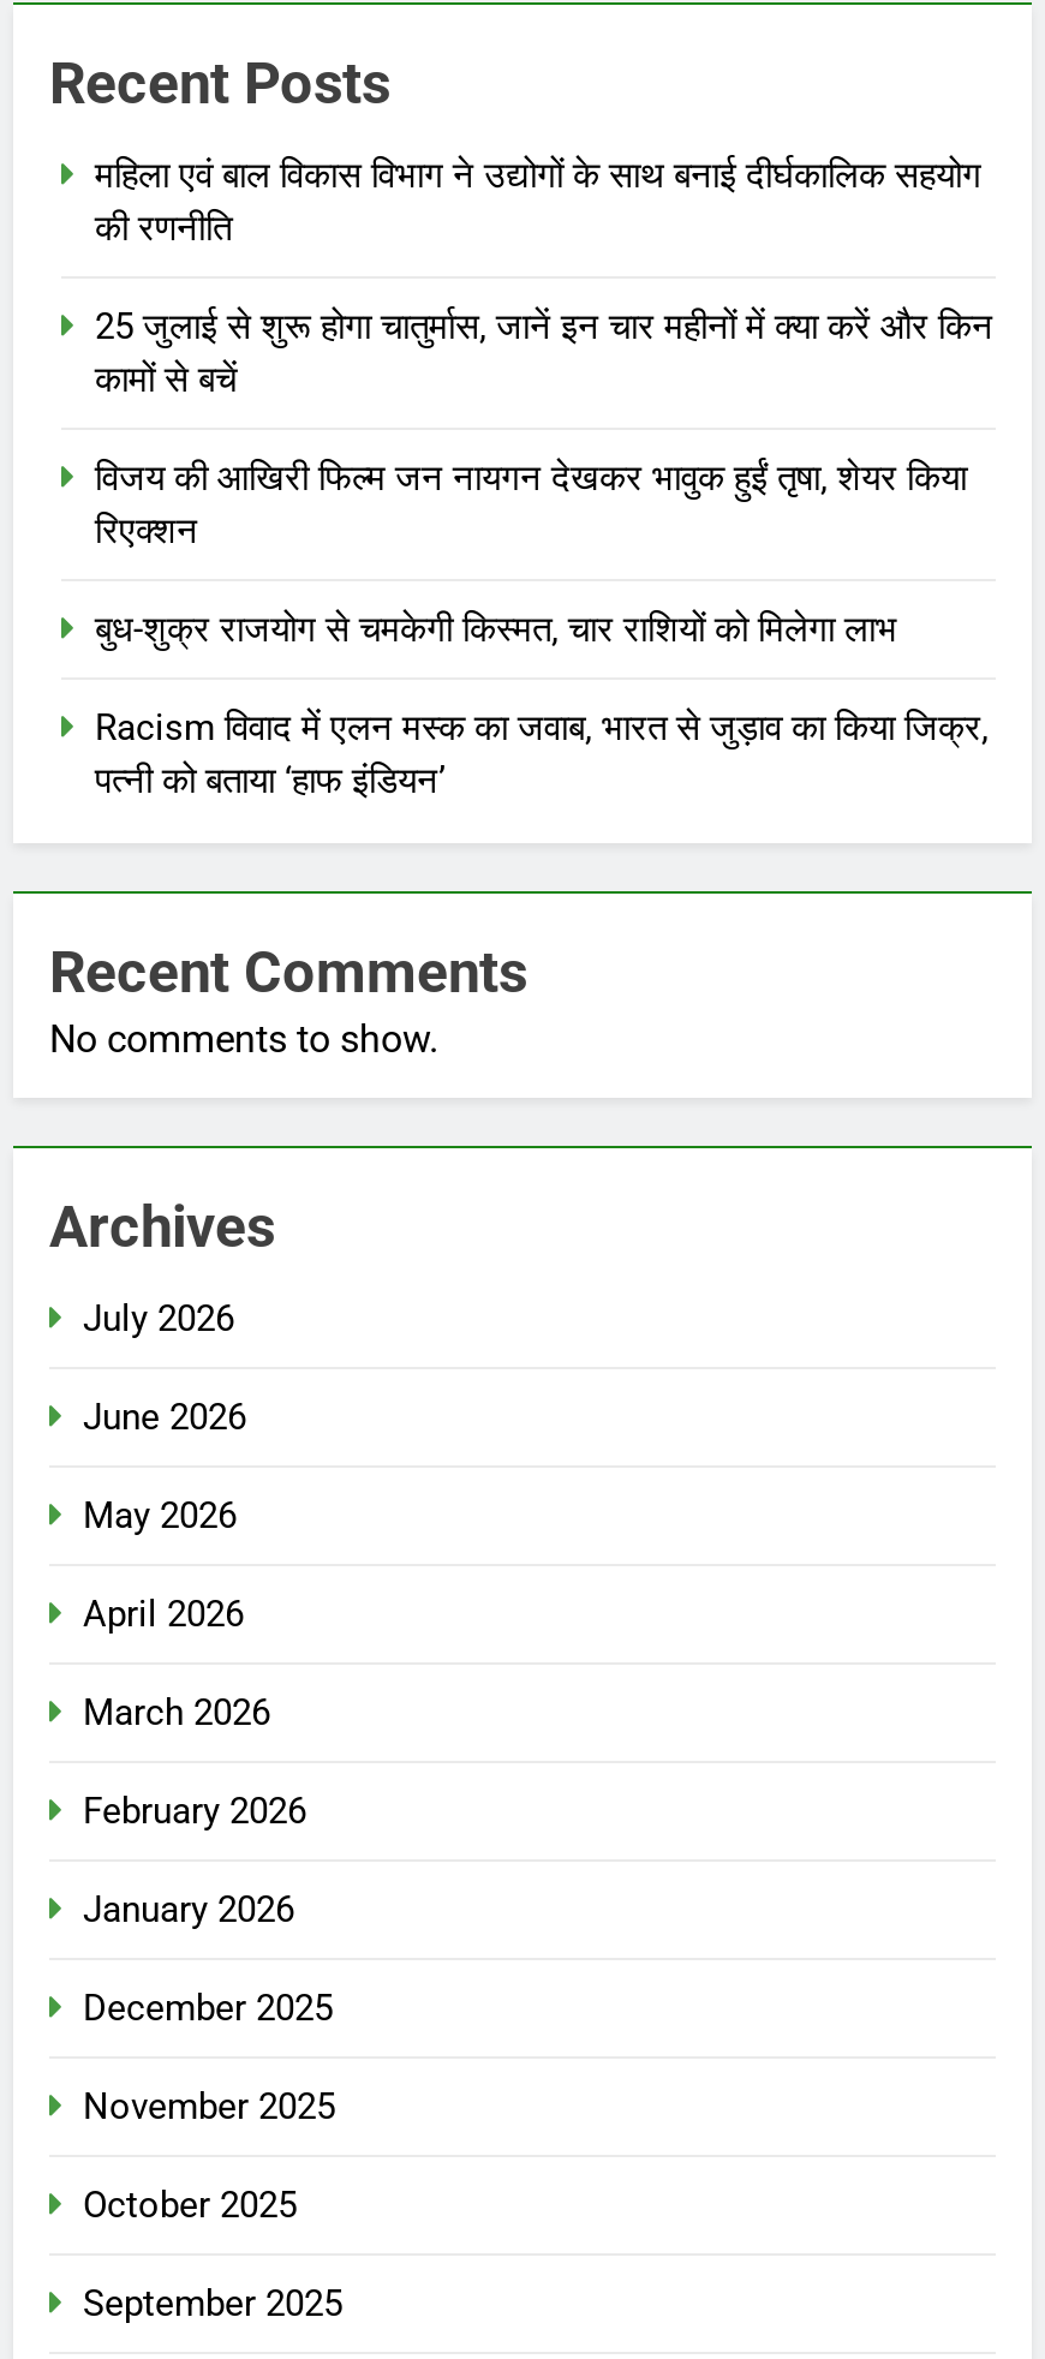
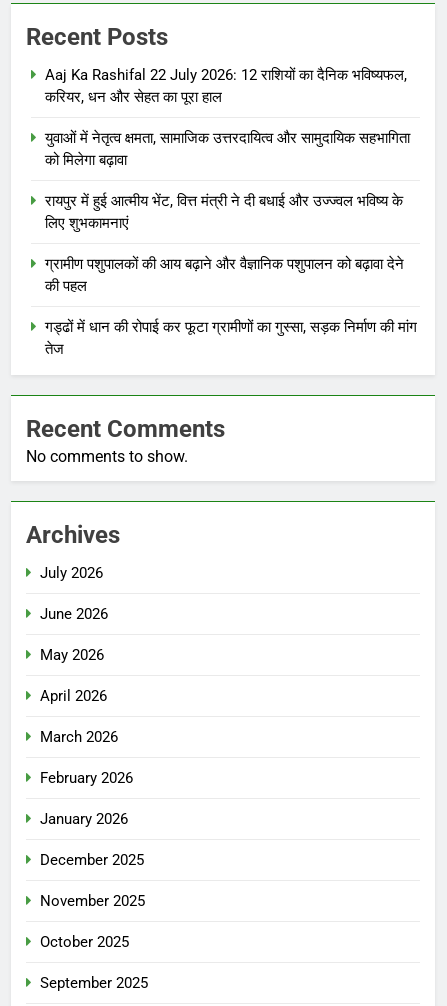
[95,153,981,249] महिला एवं बाल विकास विभाग ने उद्योगों के साथ बनाई दीर्घकालिक सहयोग | की रणनीति -> [45,66,407,106] Aaj Ka Rashifal 22 July 2026: 12 राशियों का दैनिक भविष्यफल, | करियर, धन और सेहत का पूरा हाल
[95,304,993,400] 25 जुलाई से शुरू होगा चातुर्मास, जानें इन चार महीनों में क्या करें और किन | कामों से बचें -> [45,129,410,169] युवाओं में नेतृत्व क्षमता, सामाजिक उत्तरदायित्व और सामुदायिक सहभागिता | को मिलेगा बढ़ावा
[95,456,967,552] विजय की आखिरी फिल्म जन नायगन देखकर भावुक हुईं तृषा, शेयर किया | रिएक्शन -> [45,192,403,232] रायपुर में हुई आत्मीय भेंट, वित्त मंत्री ने दी बधाई और उज्ज्वल भविष्य के | लिए शुभकामनाएं
[95,607,897,650] बुध-शुक्र राजयोग से चमकेगी किस्मत, चार राशियों को मिलेगा लाभ -> [45,255,404,295] ग्रामीण पशुपालकों की आय बढ़ाने और वैज्ञानिक पशुपालन को बढ़ावा देने | की पहल
[95,706,989,802] Racism विवाद में एलन मस्क का जवाब, भारत से जुड़ाव का किया जिक्र, | पत्नी को बताया ‘हाफ इंडियन’ -> [45,318,417,358] गड्ढों में धान की रोपाई कर फूटा ग्रामीणों का गुस्सा, सड़क निर्माण की मांग | तेज

